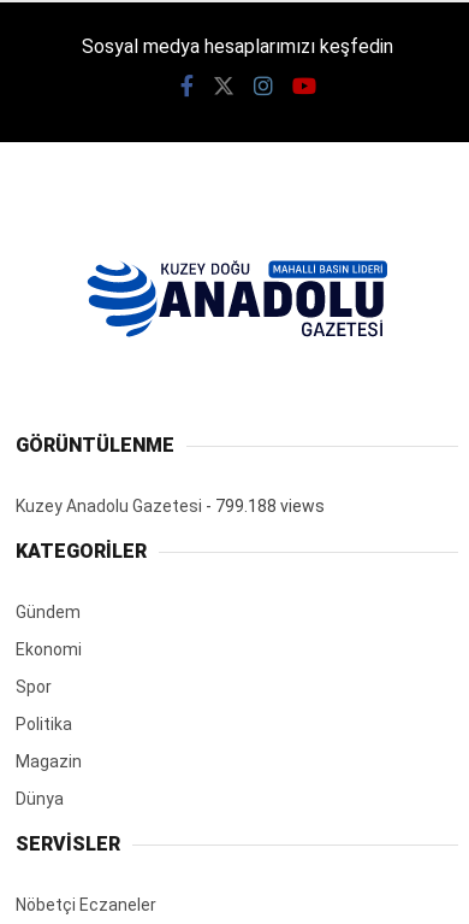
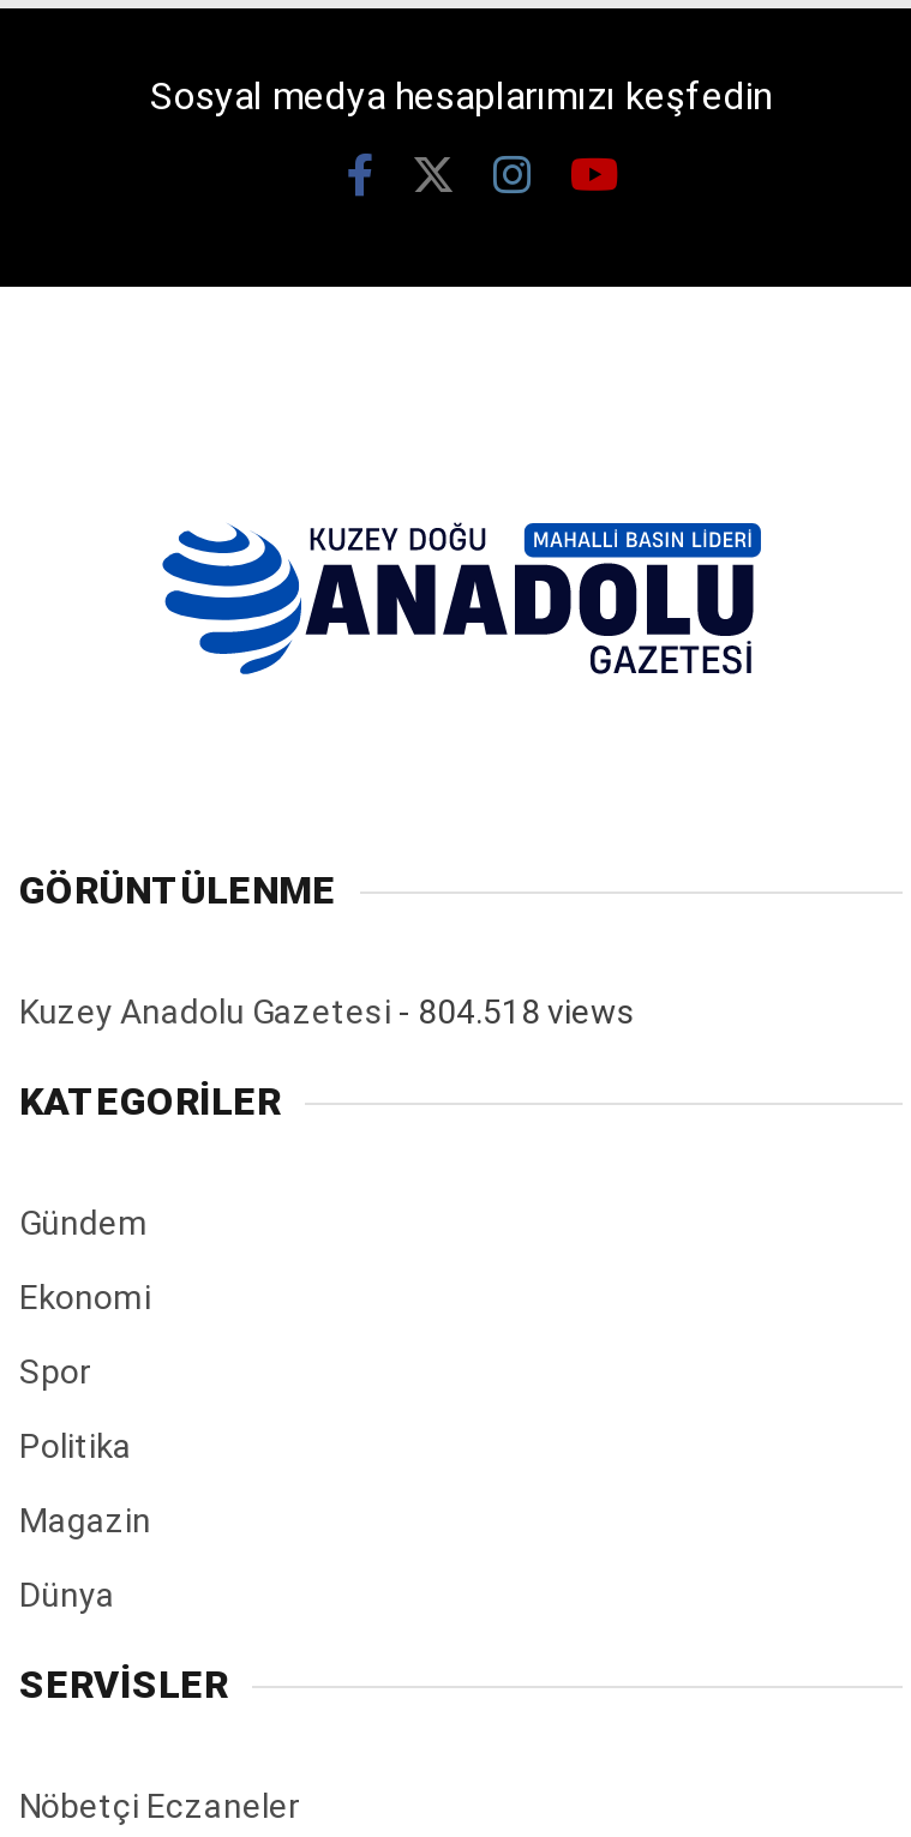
[16,496,325,516] Kuzey Anadolu Gazetesi - 799.188 views -> [19,992,636,1031] Kuzey Anadolu Gazetesi - 804.518 views

